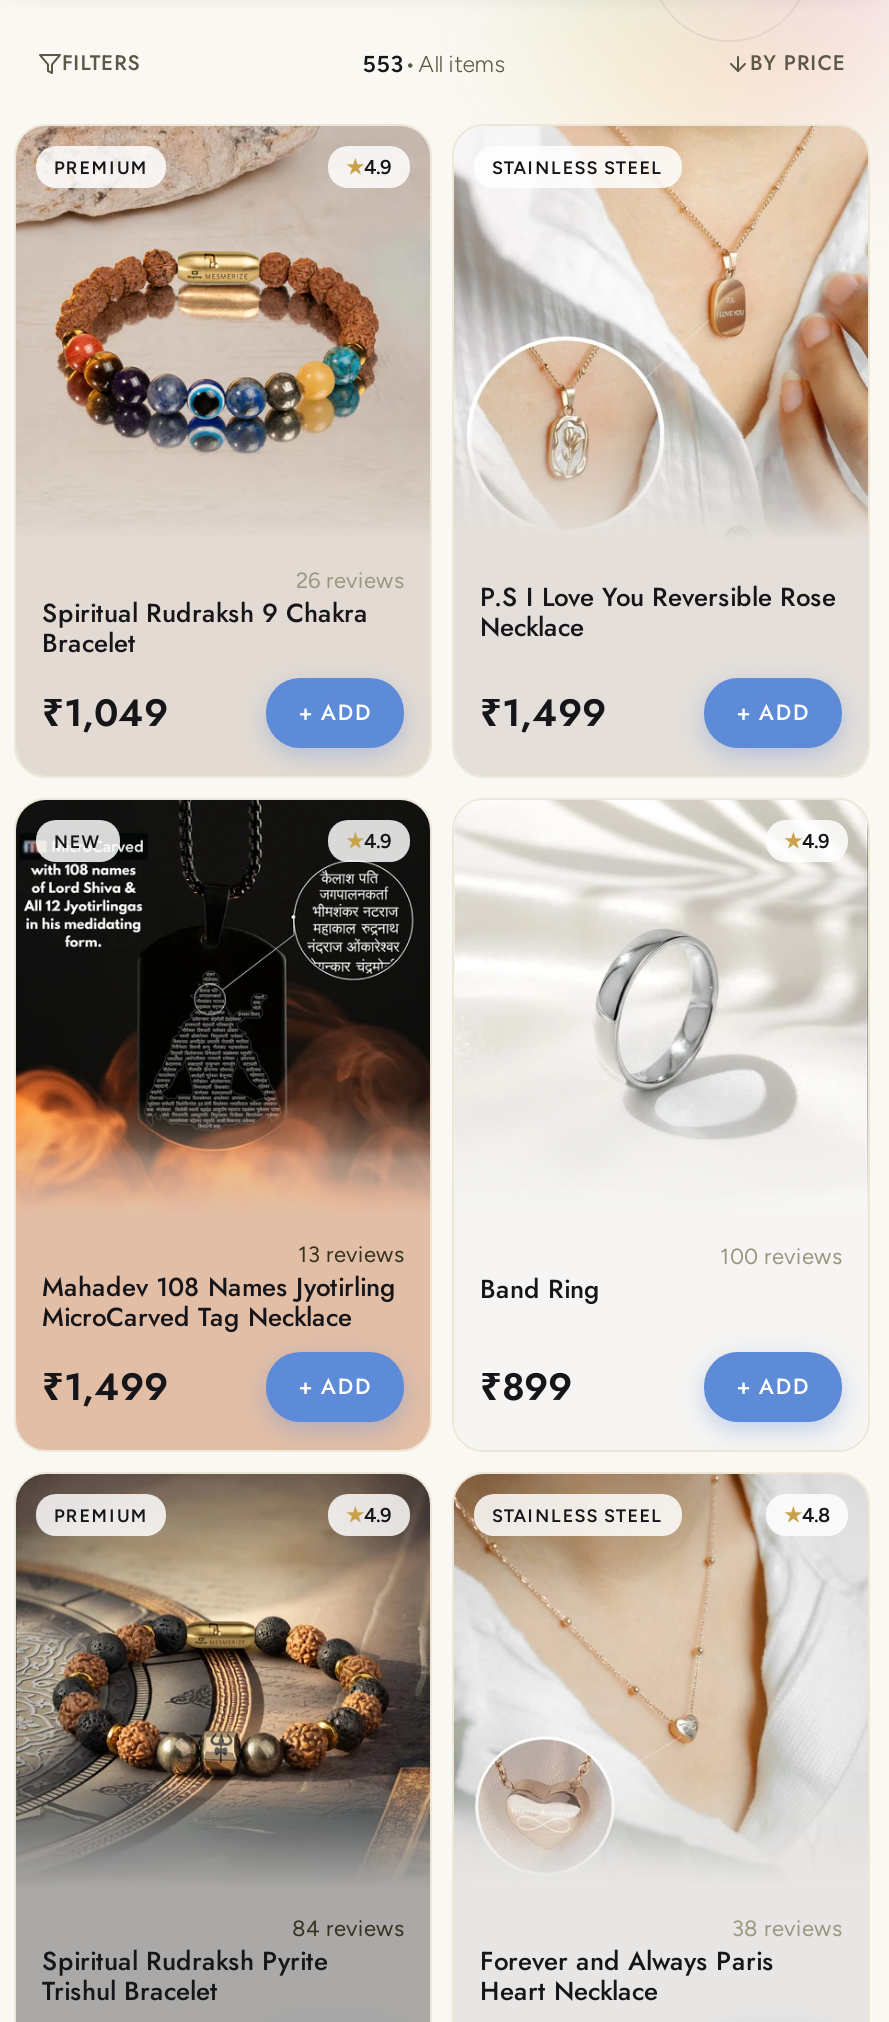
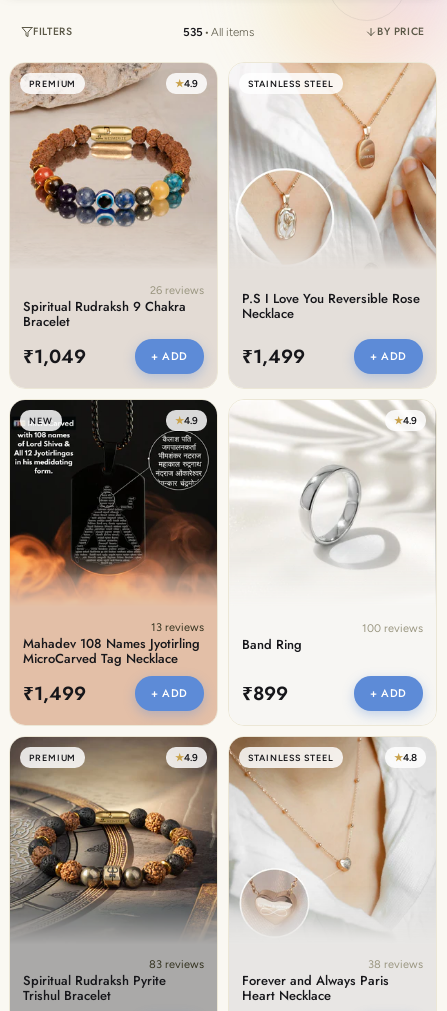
[362,50,504,78] 553 • All items -> [183,25,254,39] 535 • All items
[292,1916,404,1942] 84 reviews -> [149,958,204,971] 83 reviews

